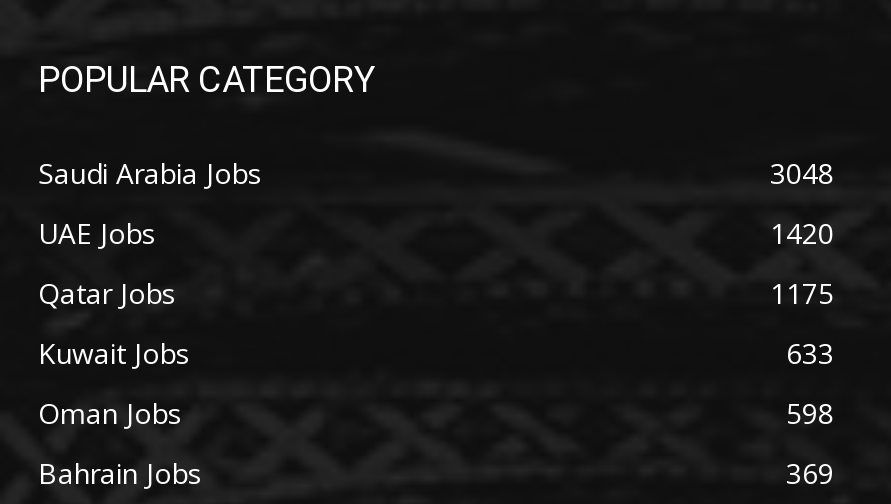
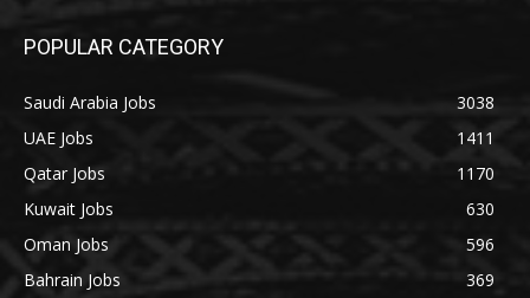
[770,154,834,192] 3048 -> [457,91,495,113] 3038
[770,214,834,252] 1420 -> [457,126,495,149] 1411
[770,274,834,312] 1175 -> [457,162,495,184] 1170
[786,334,834,372] 633 -> [466,197,495,220] 630
[786,394,834,432] 598 -> [466,233,495,255] 596

